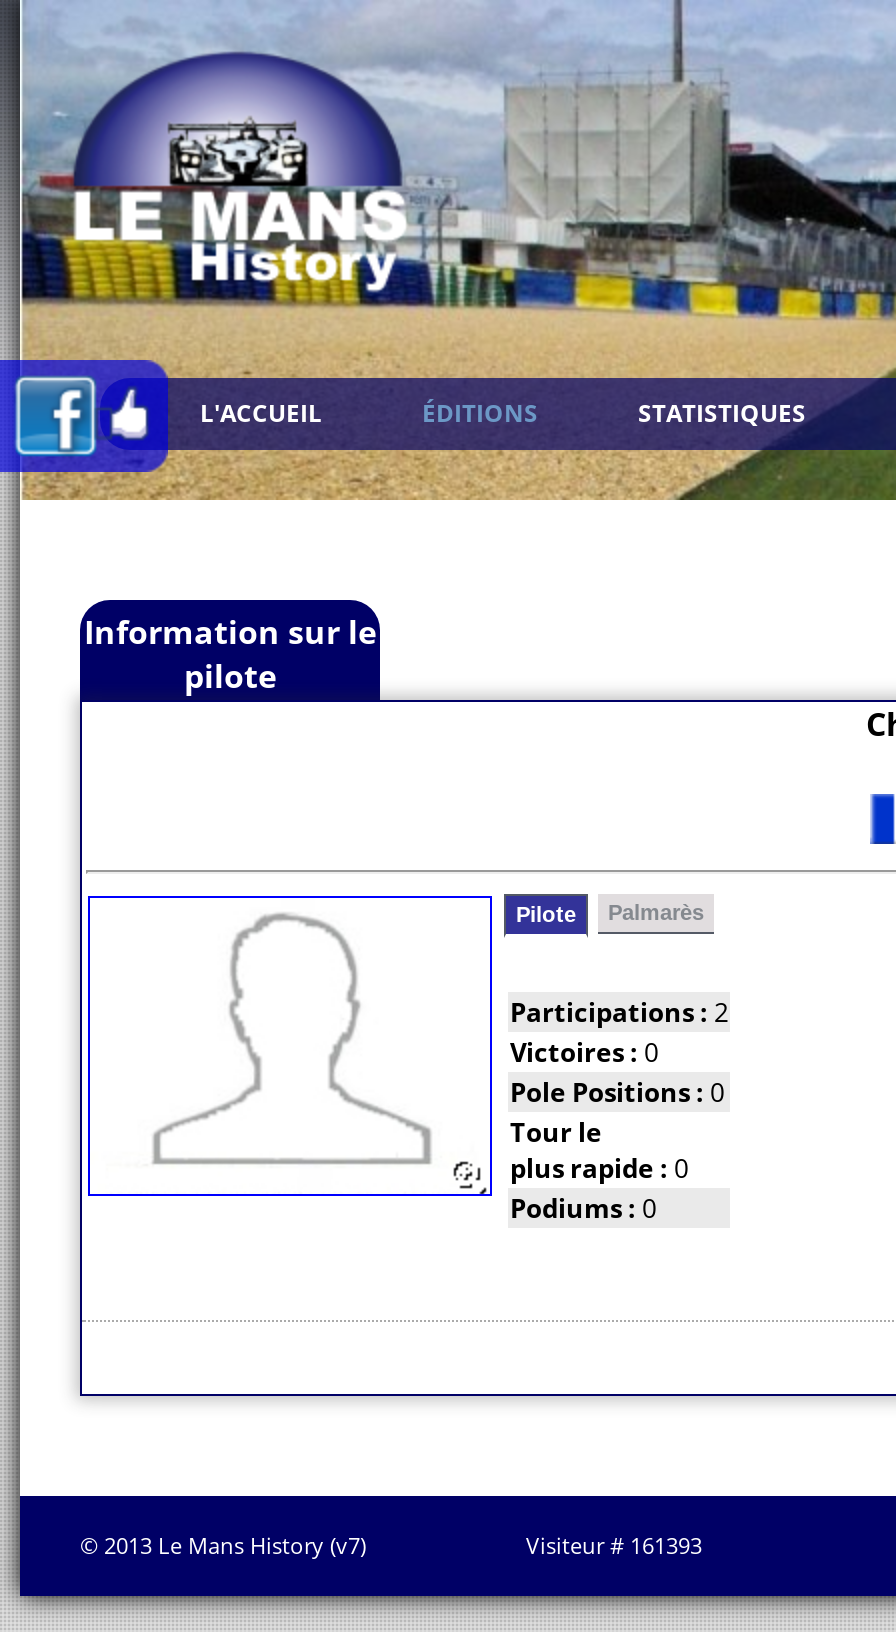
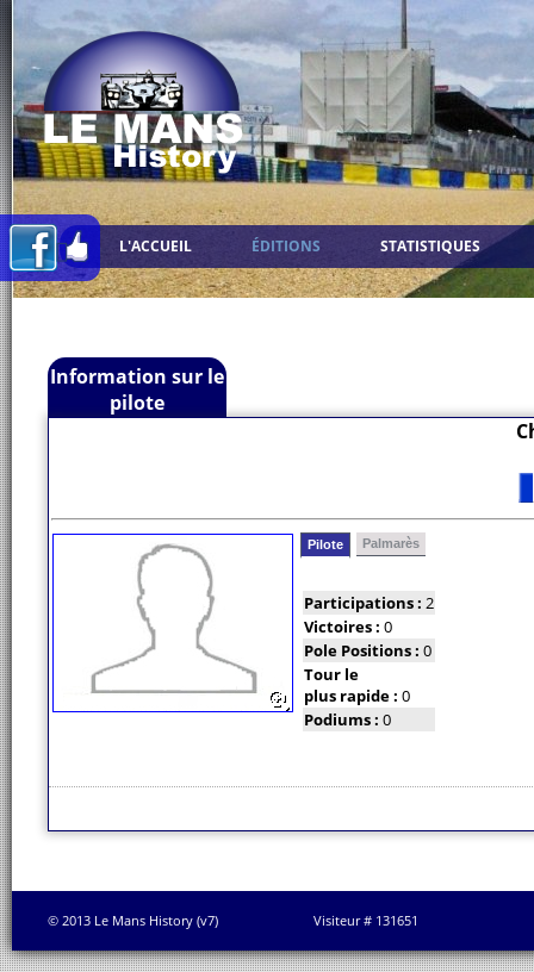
[526,1530,702,1560] Visiteur # 161393 -> [313,911,418,929] Visiteur # 131651

